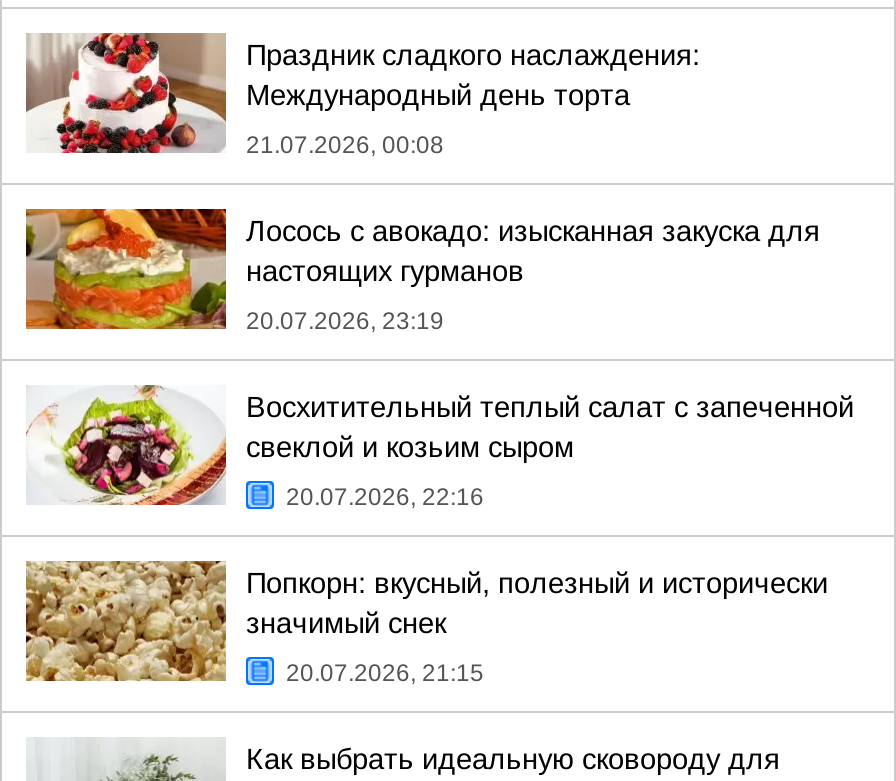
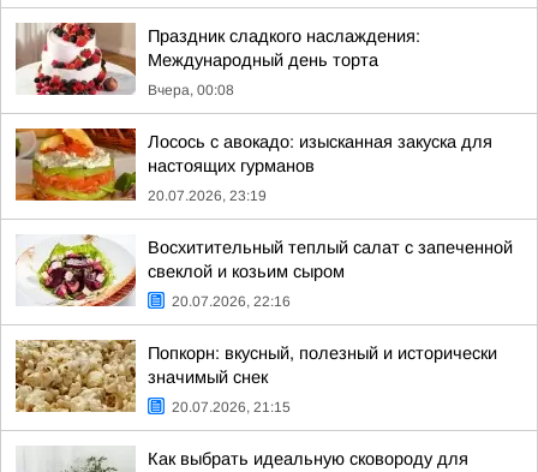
[246,131,444,159] 21.07.2026, 00:08 -> [148,82,234,98] Вчера, 00:08

